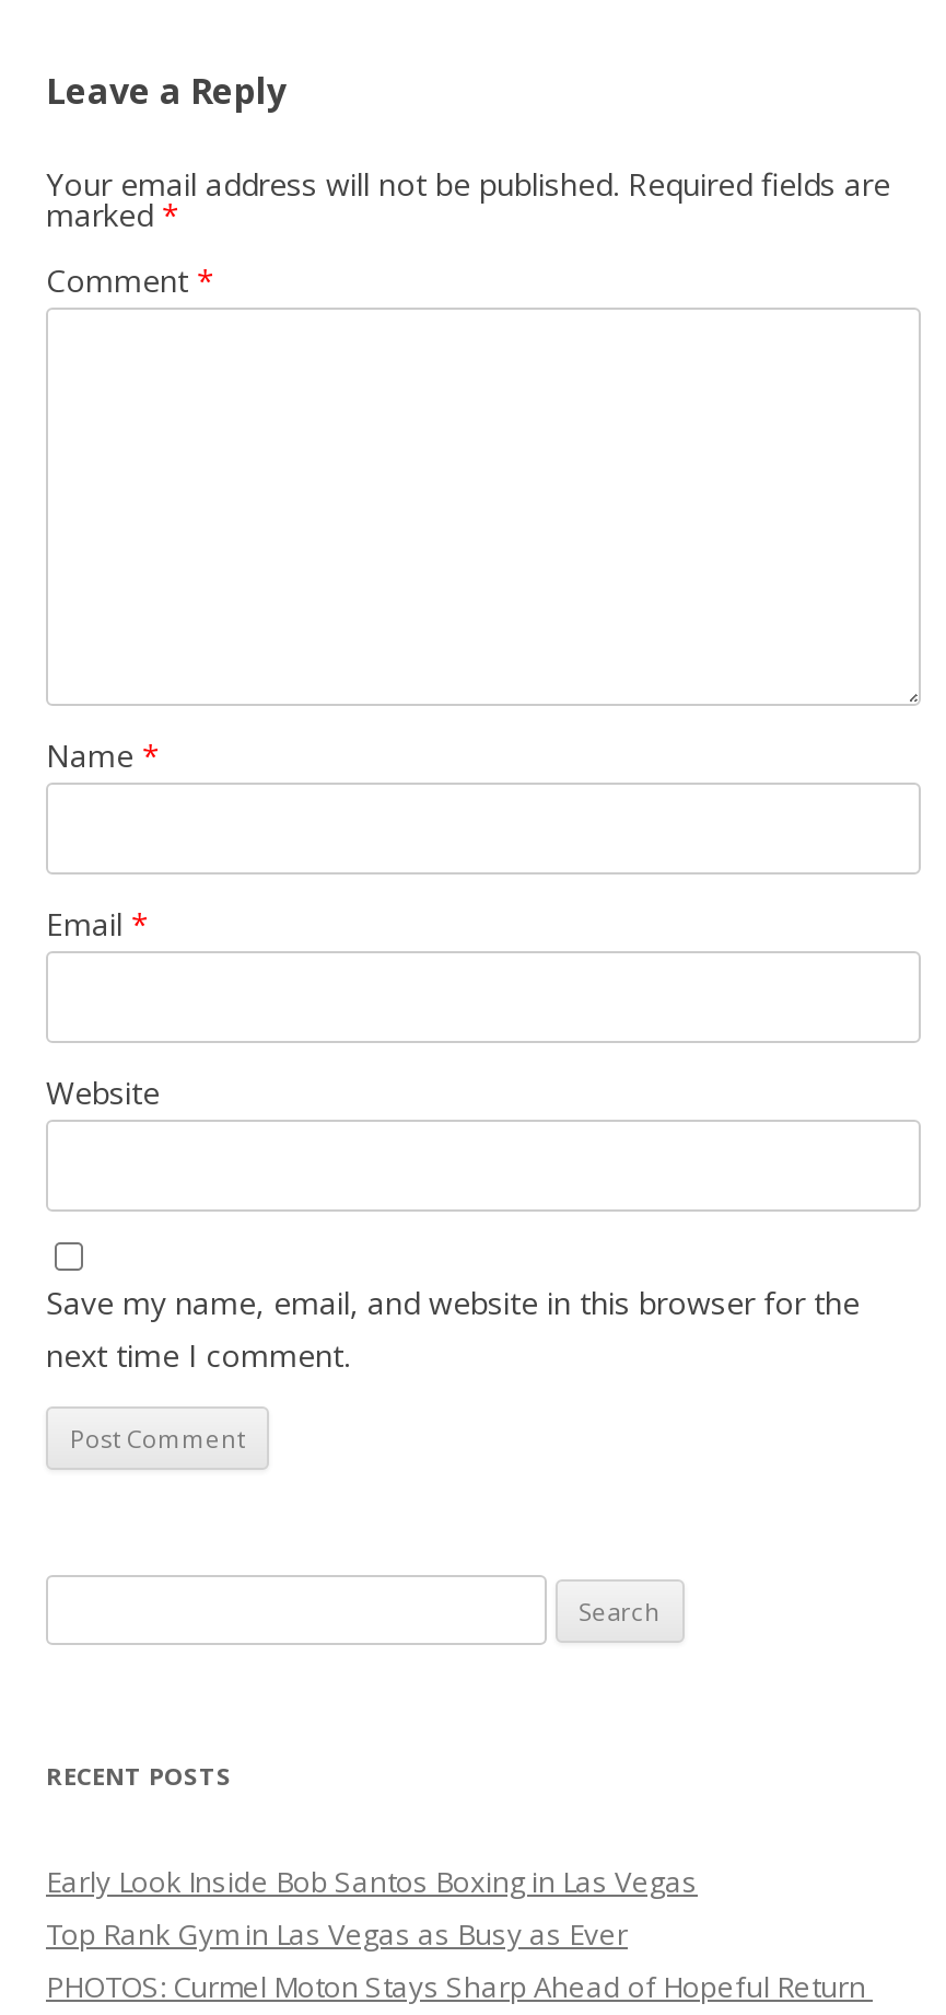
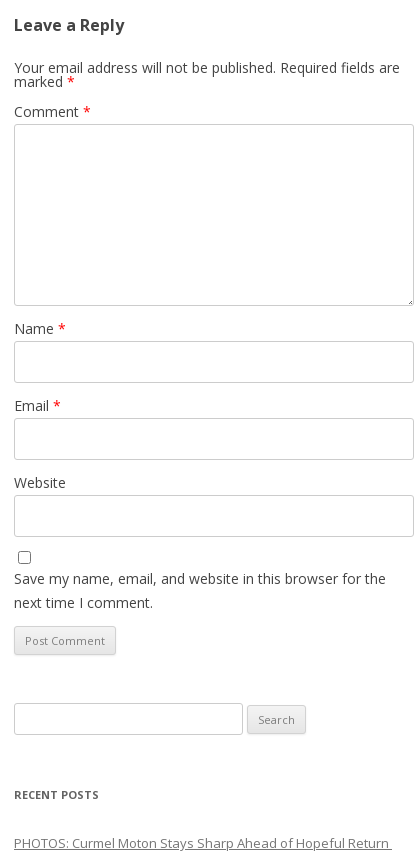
[46,1863,698,1955] Early Look Inside Bob Santos Boxing in Las Vegas | Top Rank Gym in Las Vegas as Busy as Ever -> none

